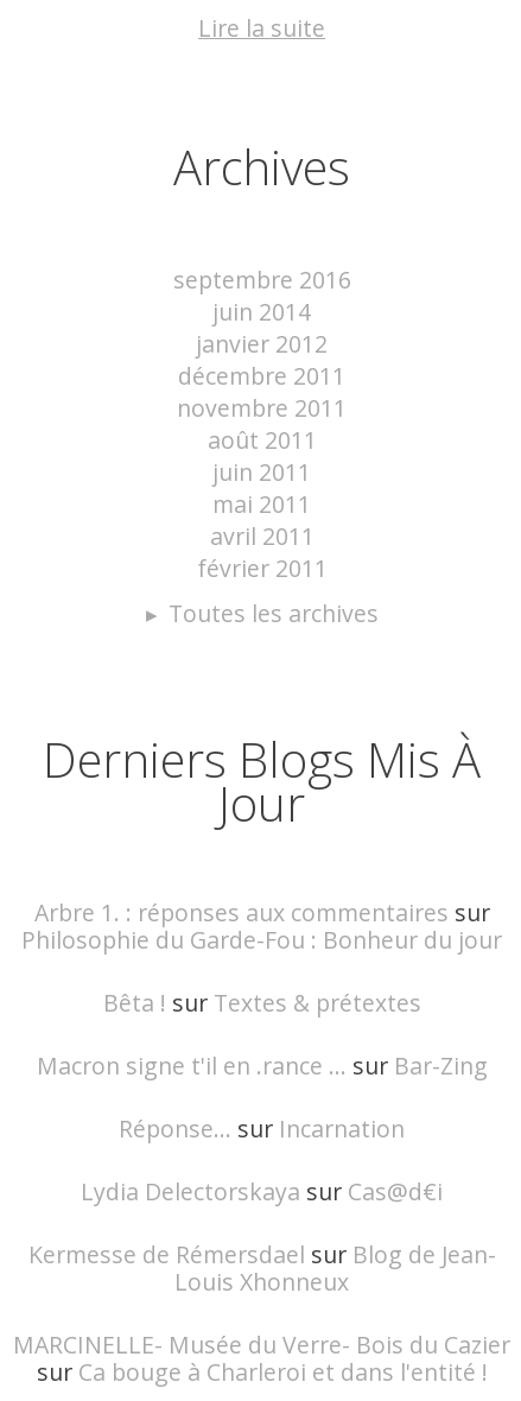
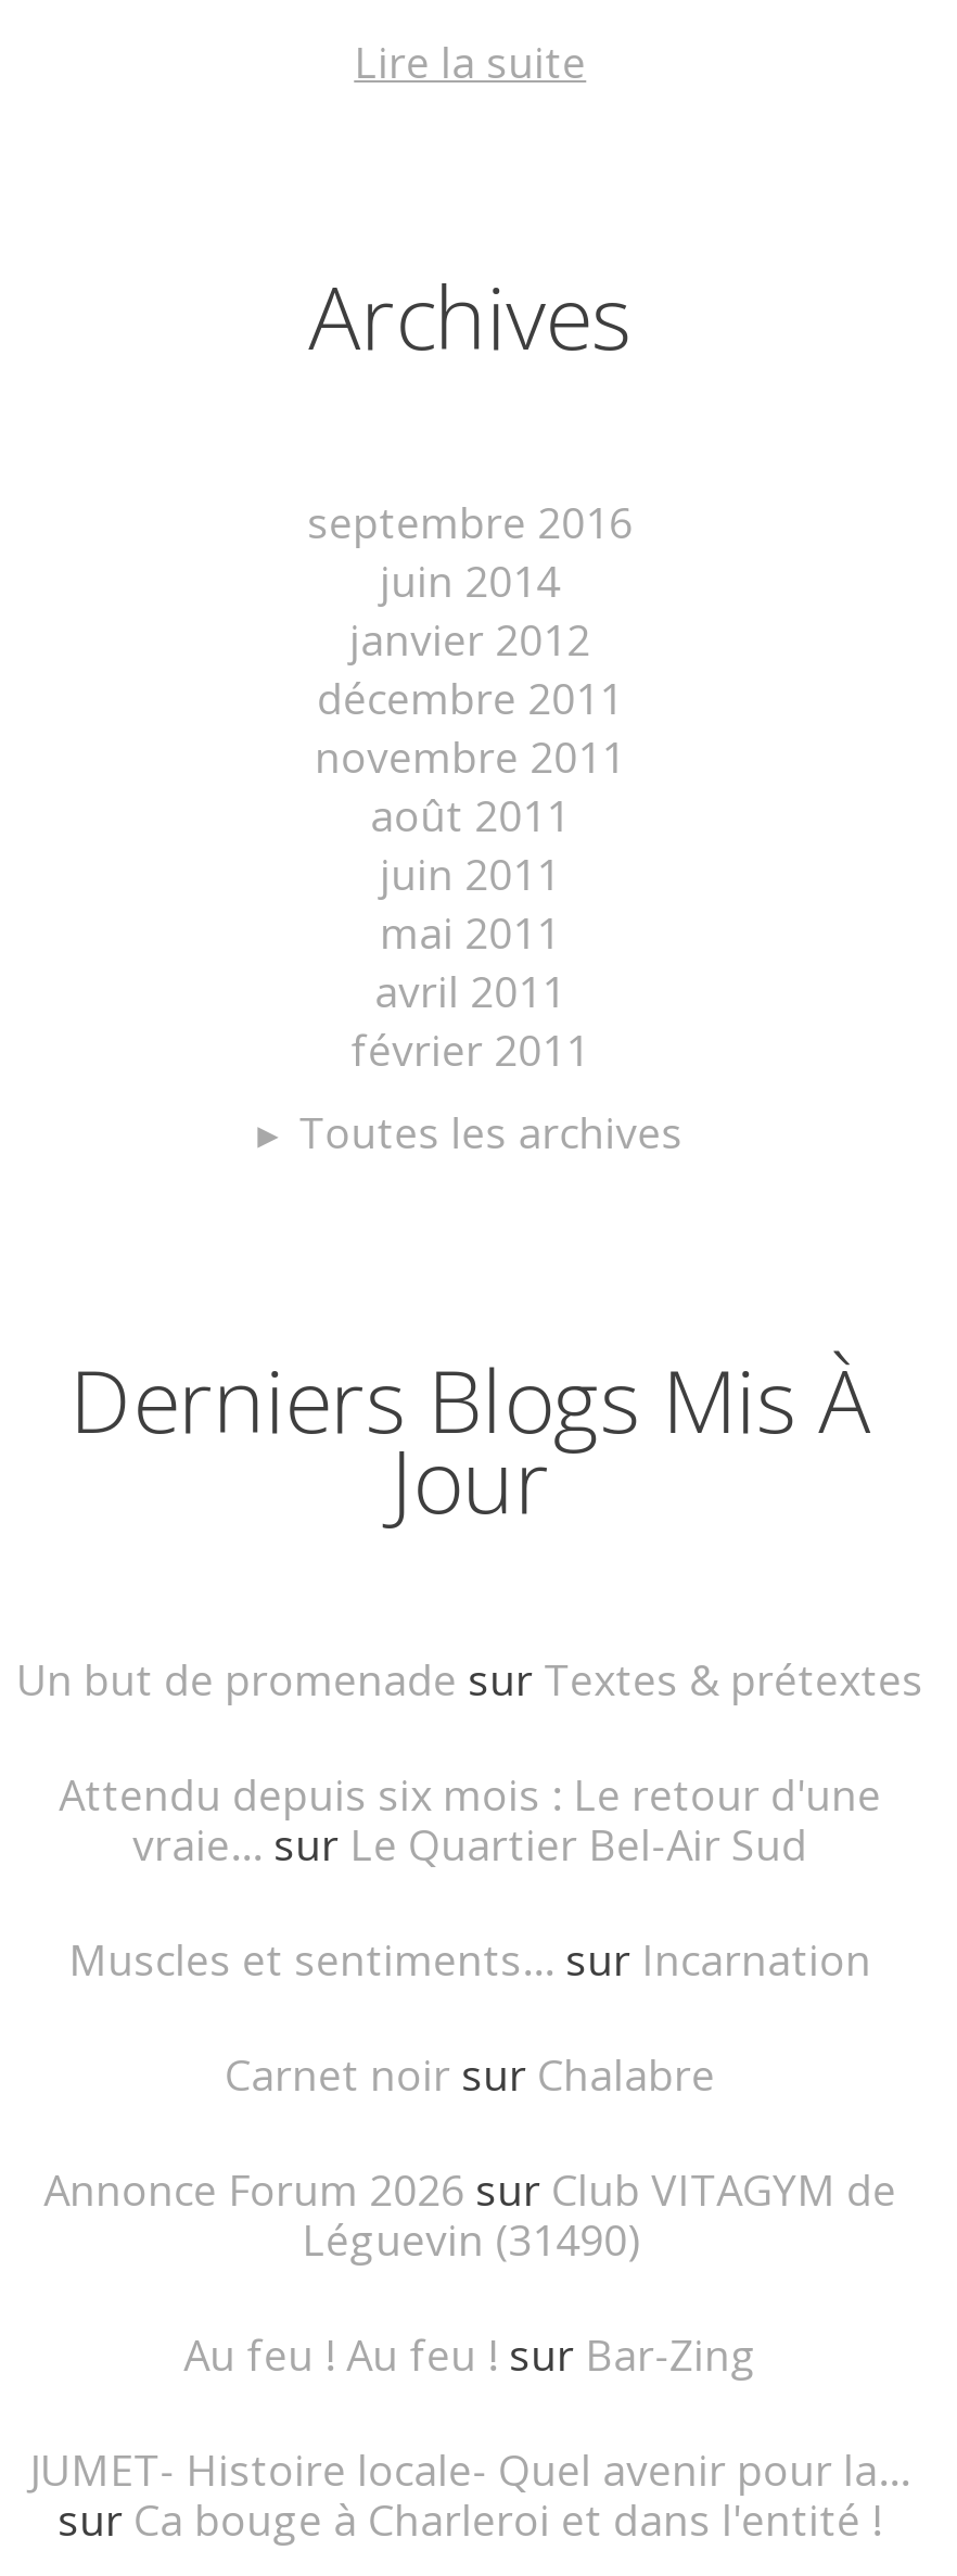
[21,897,502,956] Arbre 1. : réponses aux commentaires sur | Philosophie du Garde-Fou : Bonheur du jour -> [16,1651,924,1710] Un but de promenade sur Textes & prétextes
[103,987,421,1019] Bêta ! sur Textes & prétextes -> [59,1766,881,1875] Attendu depuis six mois : Le retour d'une | vraie... sur Le Quartier Bel-Air Sud
[36,1050,487,1082] Macron signe t'il en .rance ... sur Bar-Zing -> [69,1931,871,1990] Muscles et sentiments... sur Incarnation
[119,1113,405,1145] Réponse... sur Incarnation -> [225,2046,715,2105] Carnet noir sur Chalabre
[81,1176,443,1208] Lydia Delectorskaya sur Cas@d€i -> [44,2161,896,2270] Annonce Forum 2026 sur Club VITAGYM de | Léguevin (31490)
[28,1239,496,1298] Kermesse de Rémersdael sur Blog de Jean- | Louis Xhonneux -> [184,2326,756,2385] Au feu ! Au feu ! sur Bar-Zing
[13,1329,510,1361] MARCINELLE- Musée du Verre- Bois du Cazier -> [30,2441,911,2500] JUMET- Histoire locale- Quel avenir pour la...

